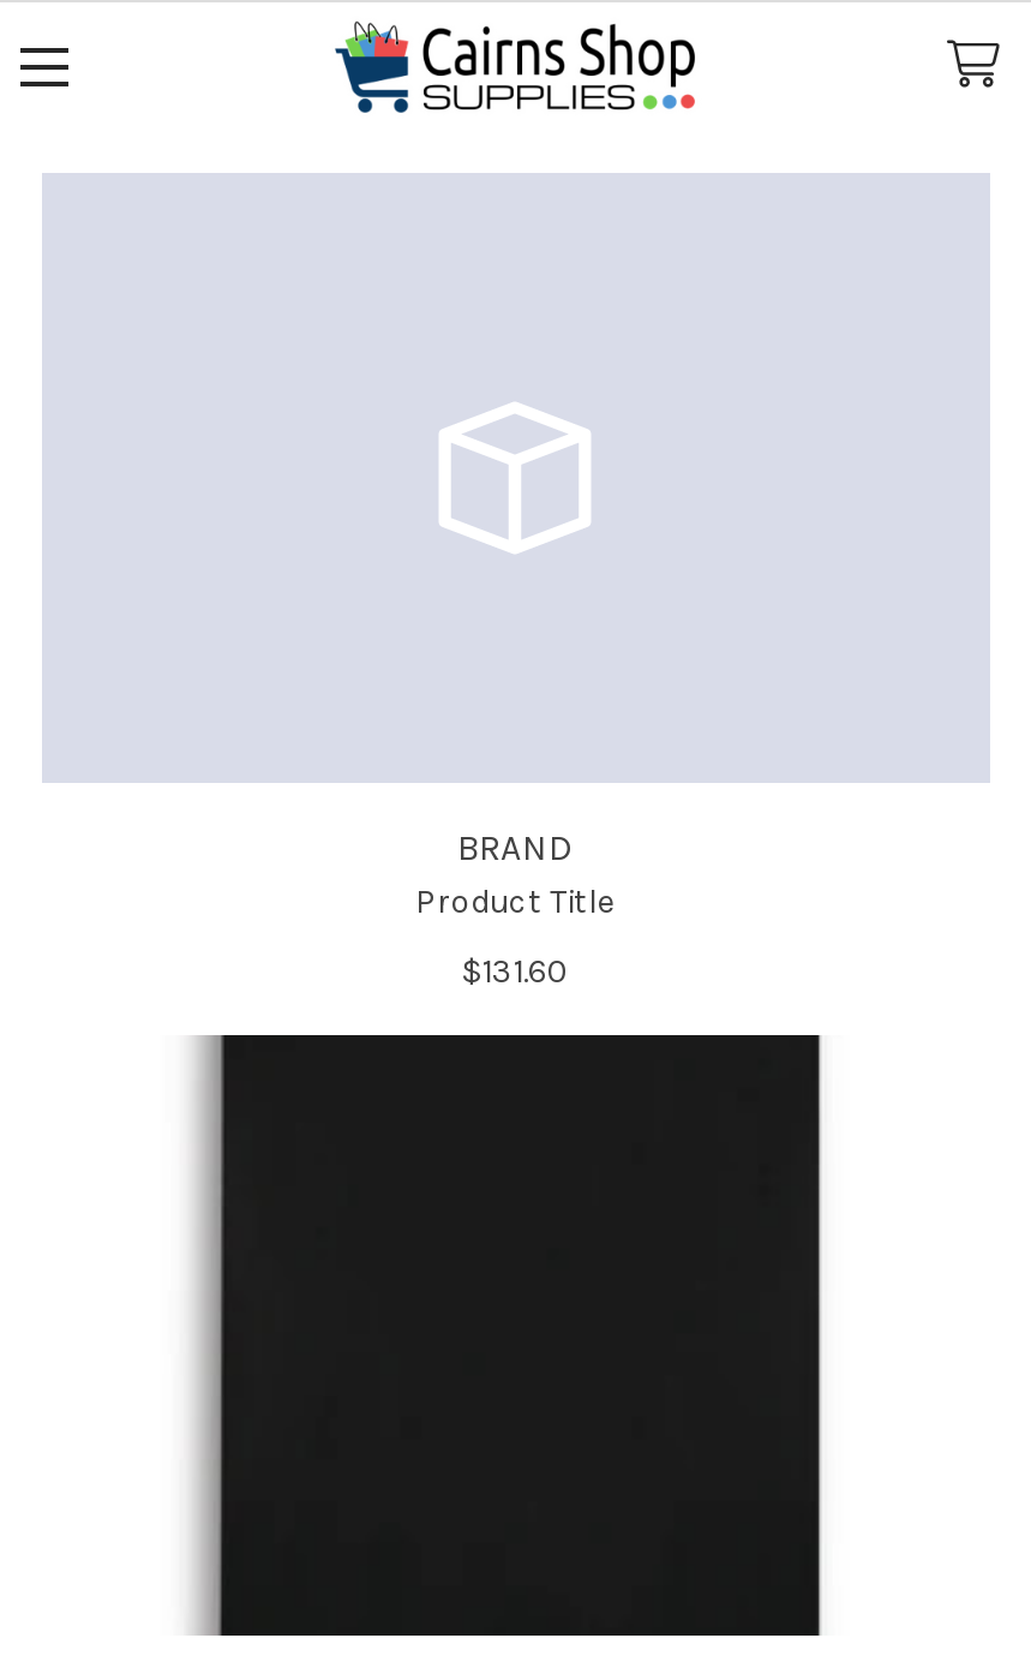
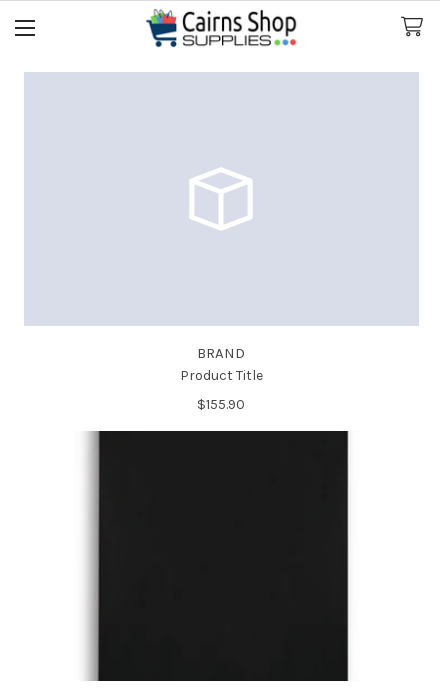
[461,951,569,992] $131.60 -> [197,396,245,413] $155.90

